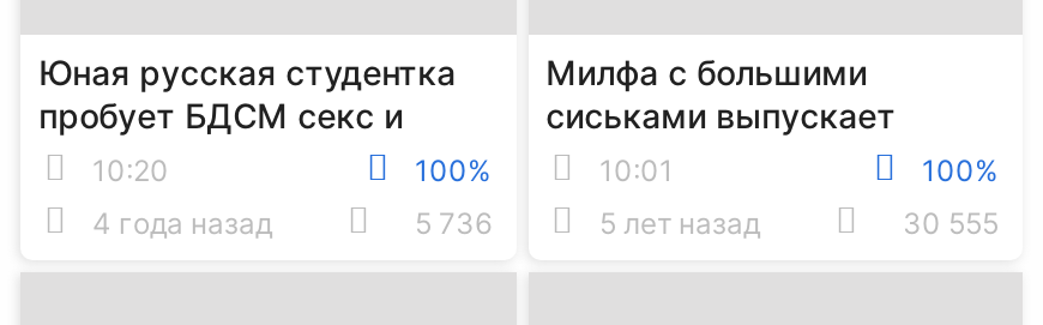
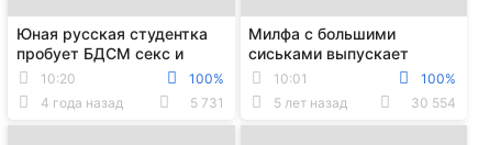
[415,204,492,240] 5 736 -> [190,94,224,110] 5 731
[903,204,999,240] 30 555 -> [411,94,456,110] 30 554

